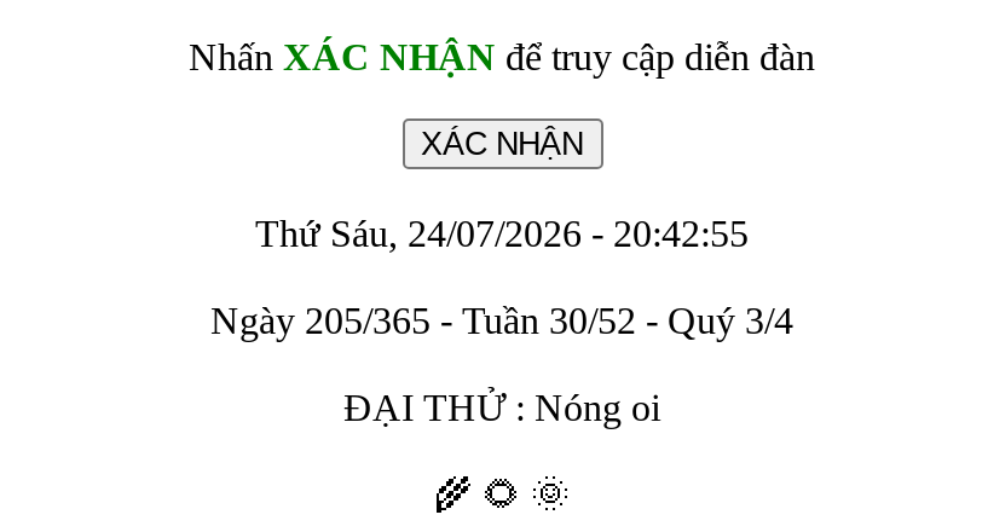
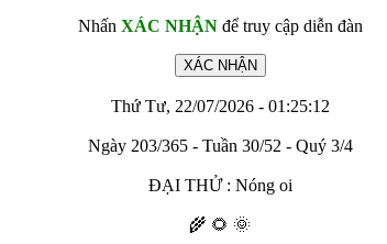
[255,213,749,254] Thứ Sáu, 24/07/2026 - 20:42:55 -> [110,97,329,115] Thứ Tư, 22/07/2026 - 01:25:12
[210,300,793,341] Ngày 205/365 - Tuần 30/52 - Quý 3/4 -> [87,136,352,155] Ngày 203/365 - Tuần 30/52 - Quý 3/4

